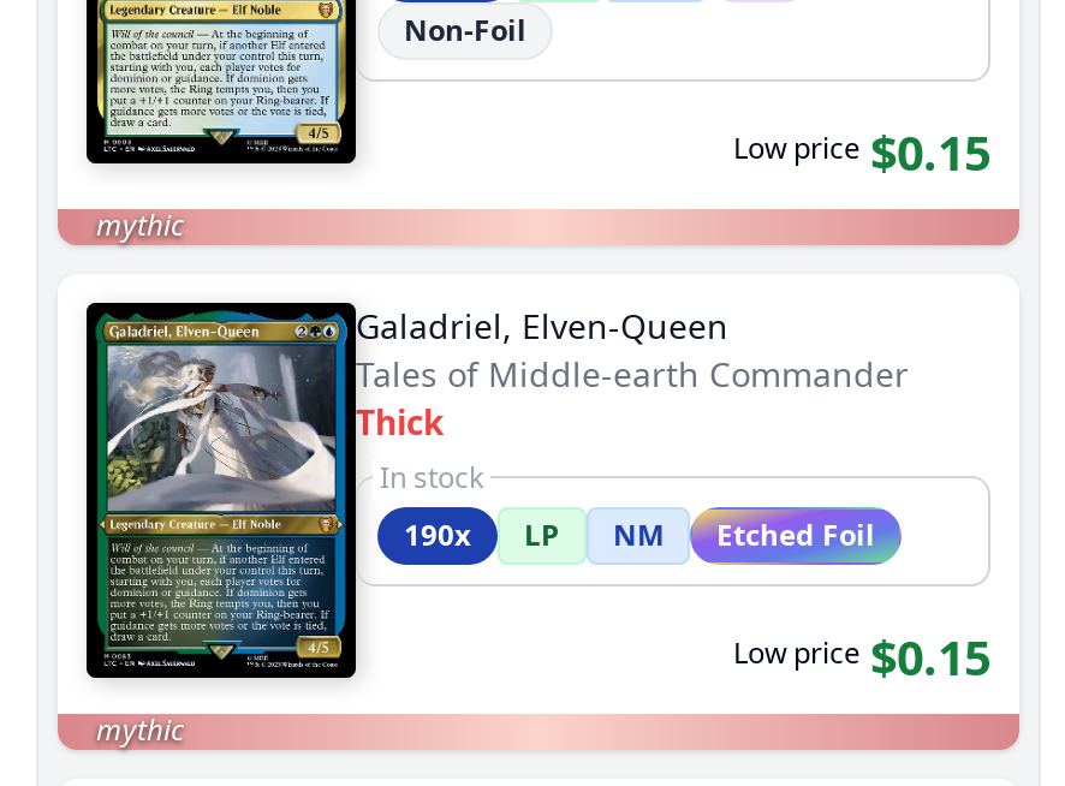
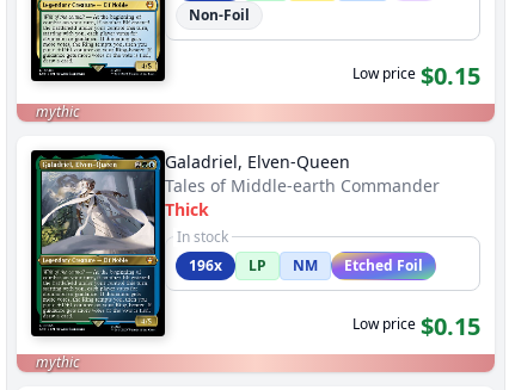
[404,514,875,555] 190x LP NM Etched Foil -> [189,255,423,276] 196x LP NM Etched Foil

